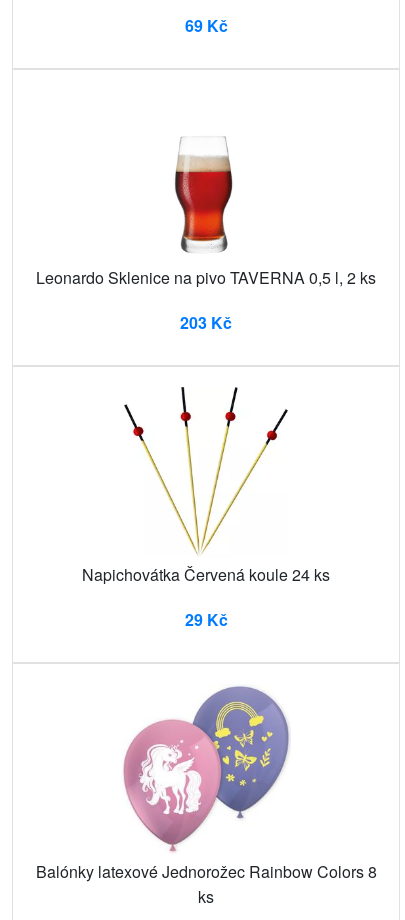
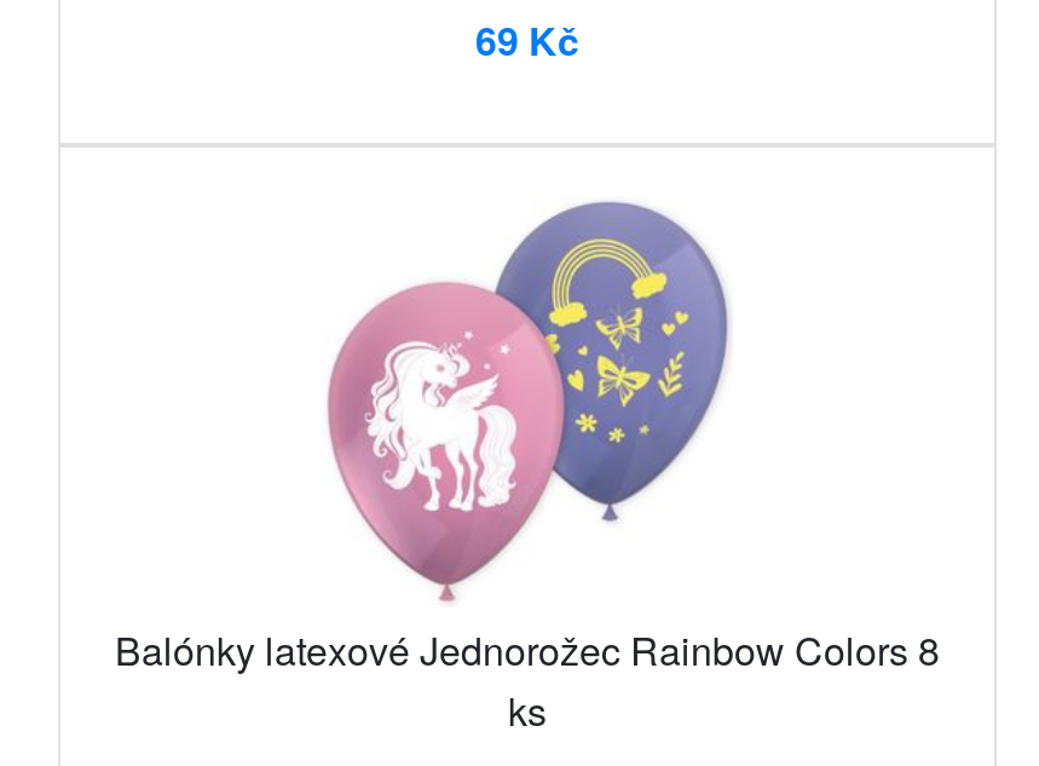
[36,136,376,334] [image] | Leonardo Sklenice na pivo TAVERNA 0,5 l, 2 ks | 203 Kč -> none
[82,386,330,631] [image] | Napichovátka Červená koule 24 ks | 29 Kč -> none

